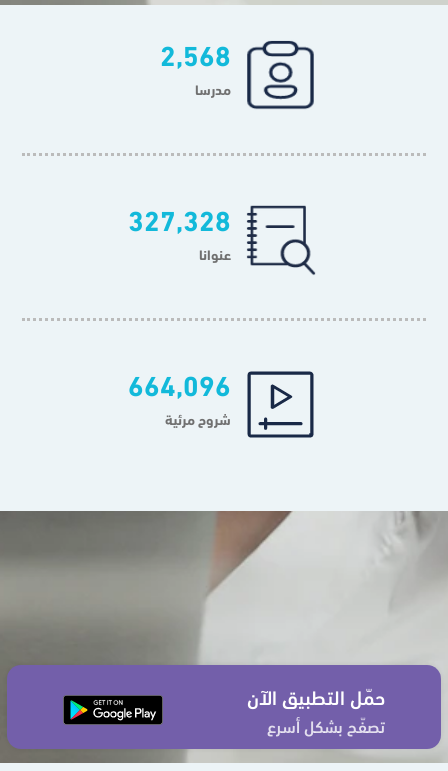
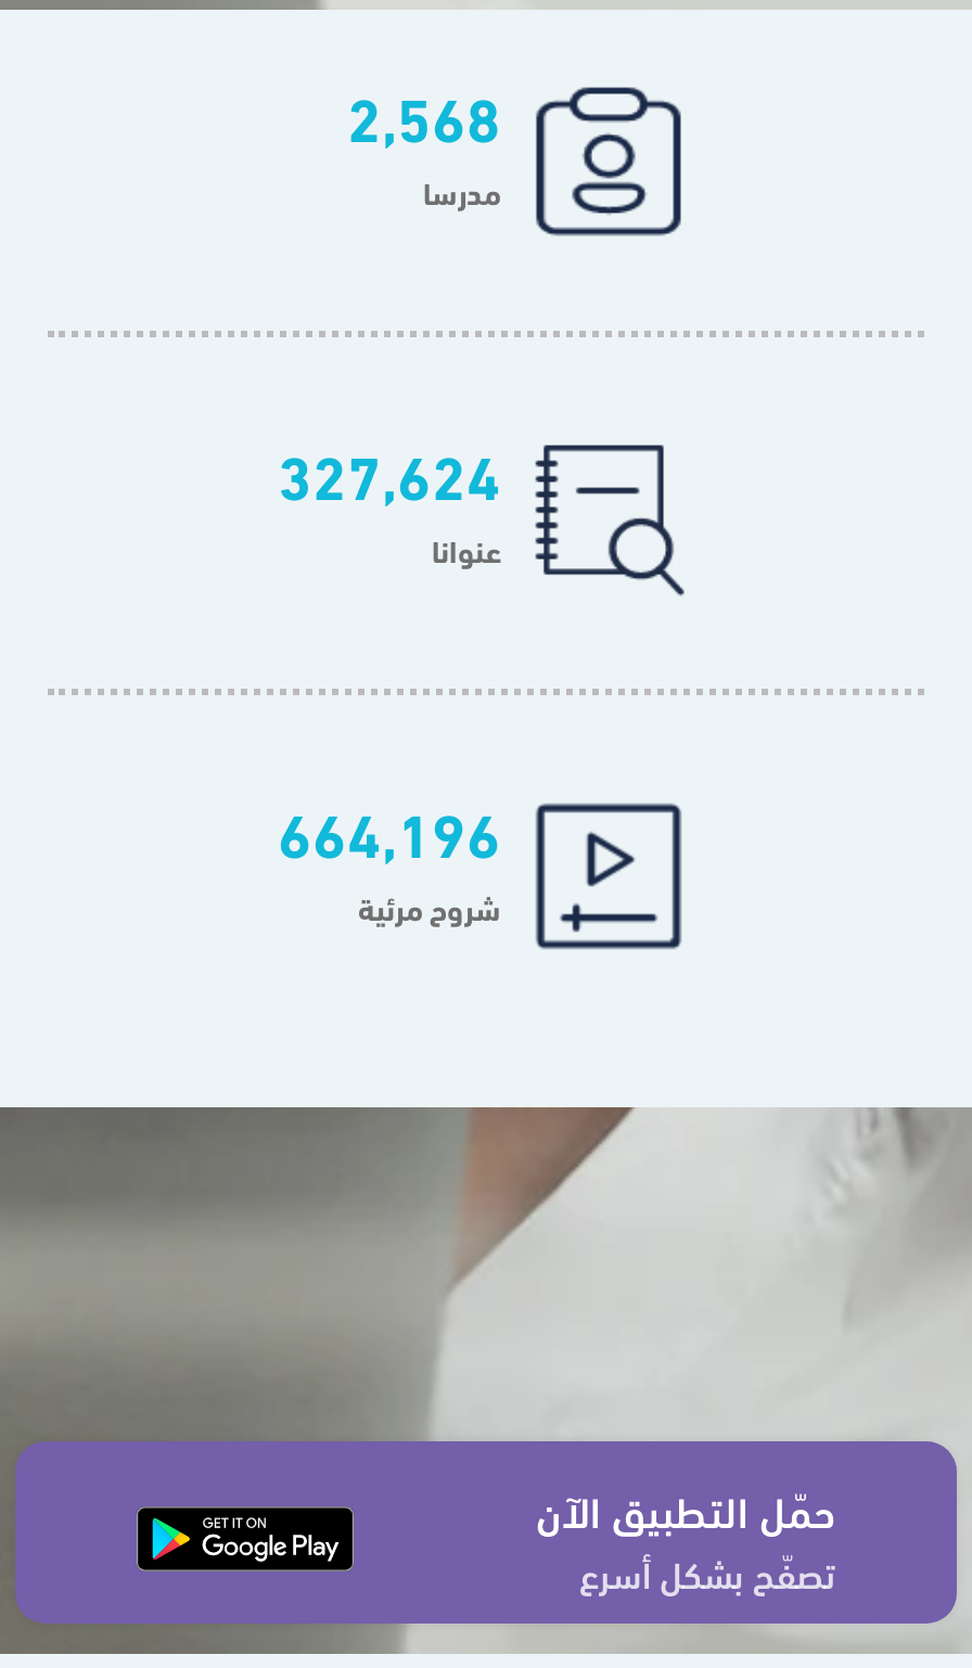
[128,197,231,239] 327,328 -> [278,426,501,517] 327,624
[128,362,231,404] 664,096 -> [278,784,501,875] 664,196

